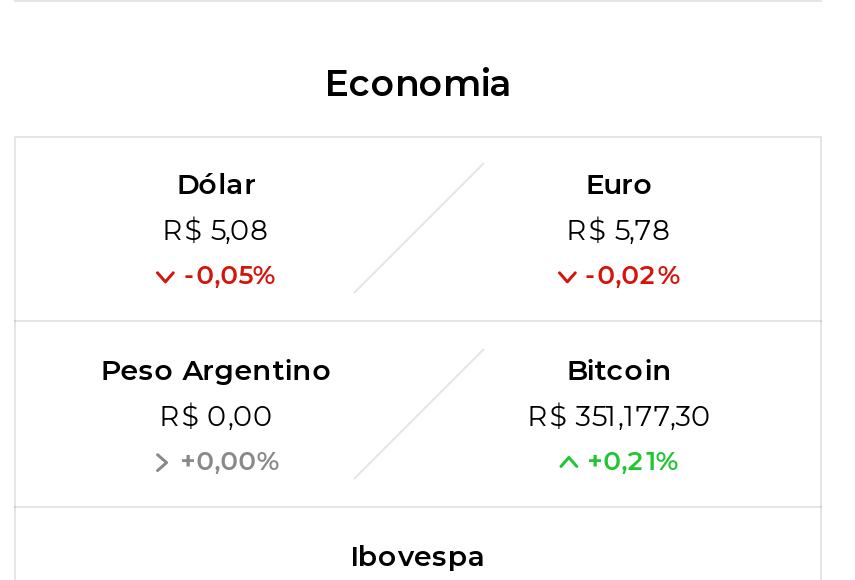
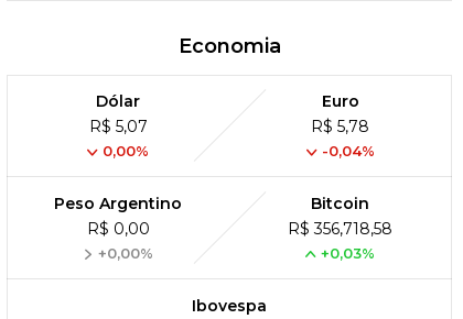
[162,212,270,248] R$ 5,08 -> [89,117,147,136] R$ 5,07
[184,258,276,290] -0,05% -> [103,142,149,159] 0,00%
[586,258,682,290] -0,02% -> [322,142,375,159] -0,04%
[528,398,712,434] R$ 351,177,30 -> [288,219,393,239] R$ 356,718,58
[588,444,680,476] +0,21% -> [321,244,375,262] +0,03%

